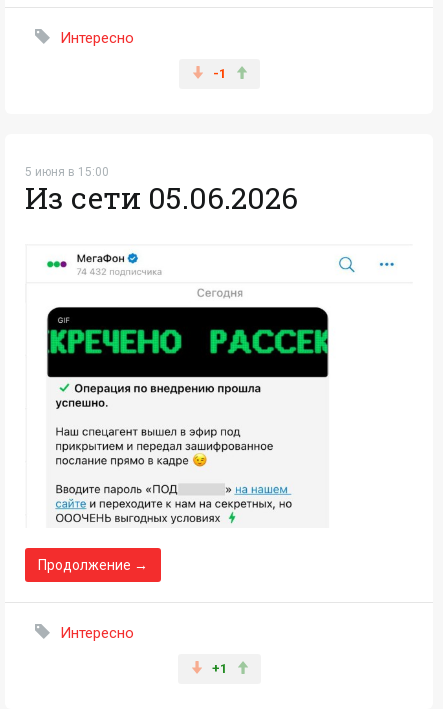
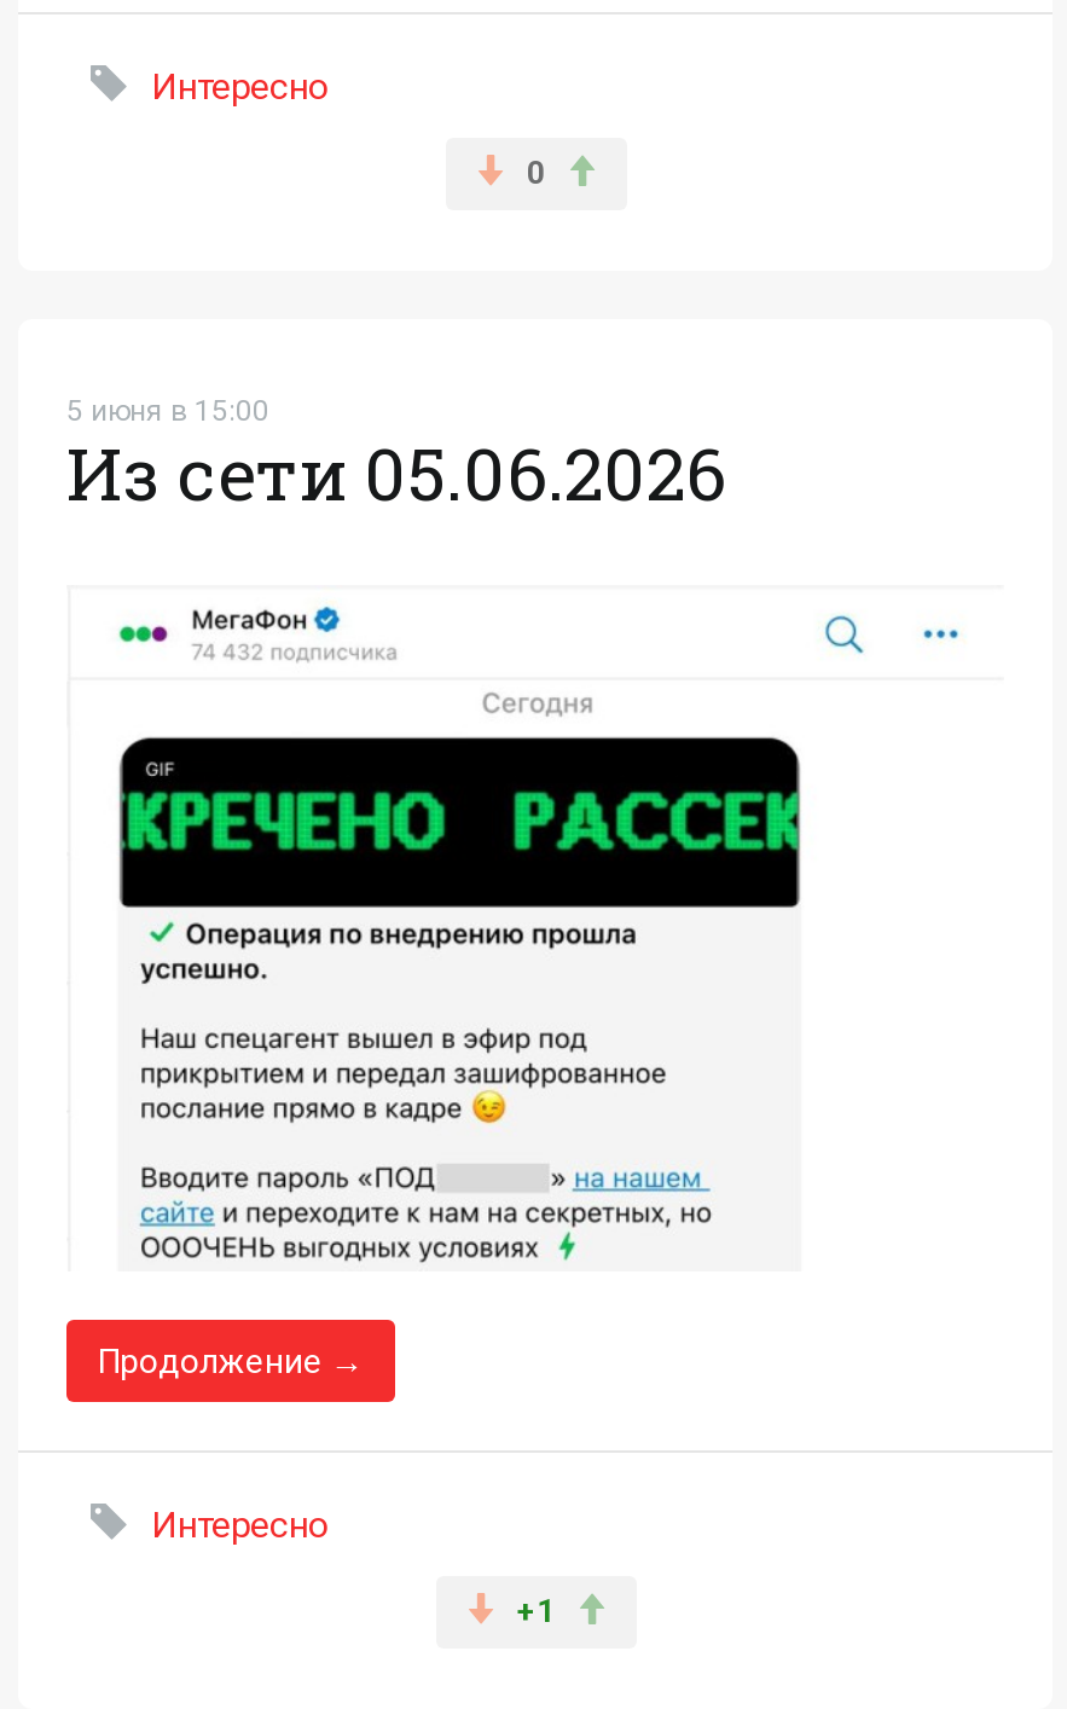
[212,66,225,81] -1 -> [527,154,544,190] 0

